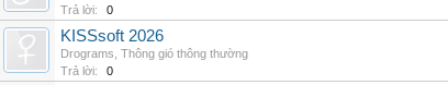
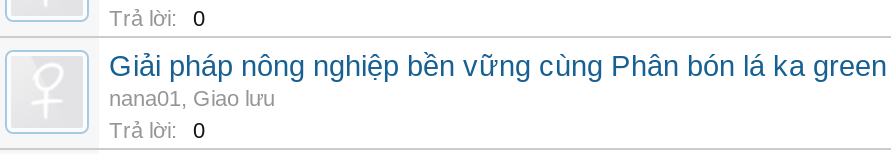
[60,27,248,60] KISSsoft 2026 | Drograms, Thông gió thông thường -> [109,50,887,110] Giải pháp nông nghiệp bền vững cùng Phân bón lá ka green | nana01, Giao lưu

